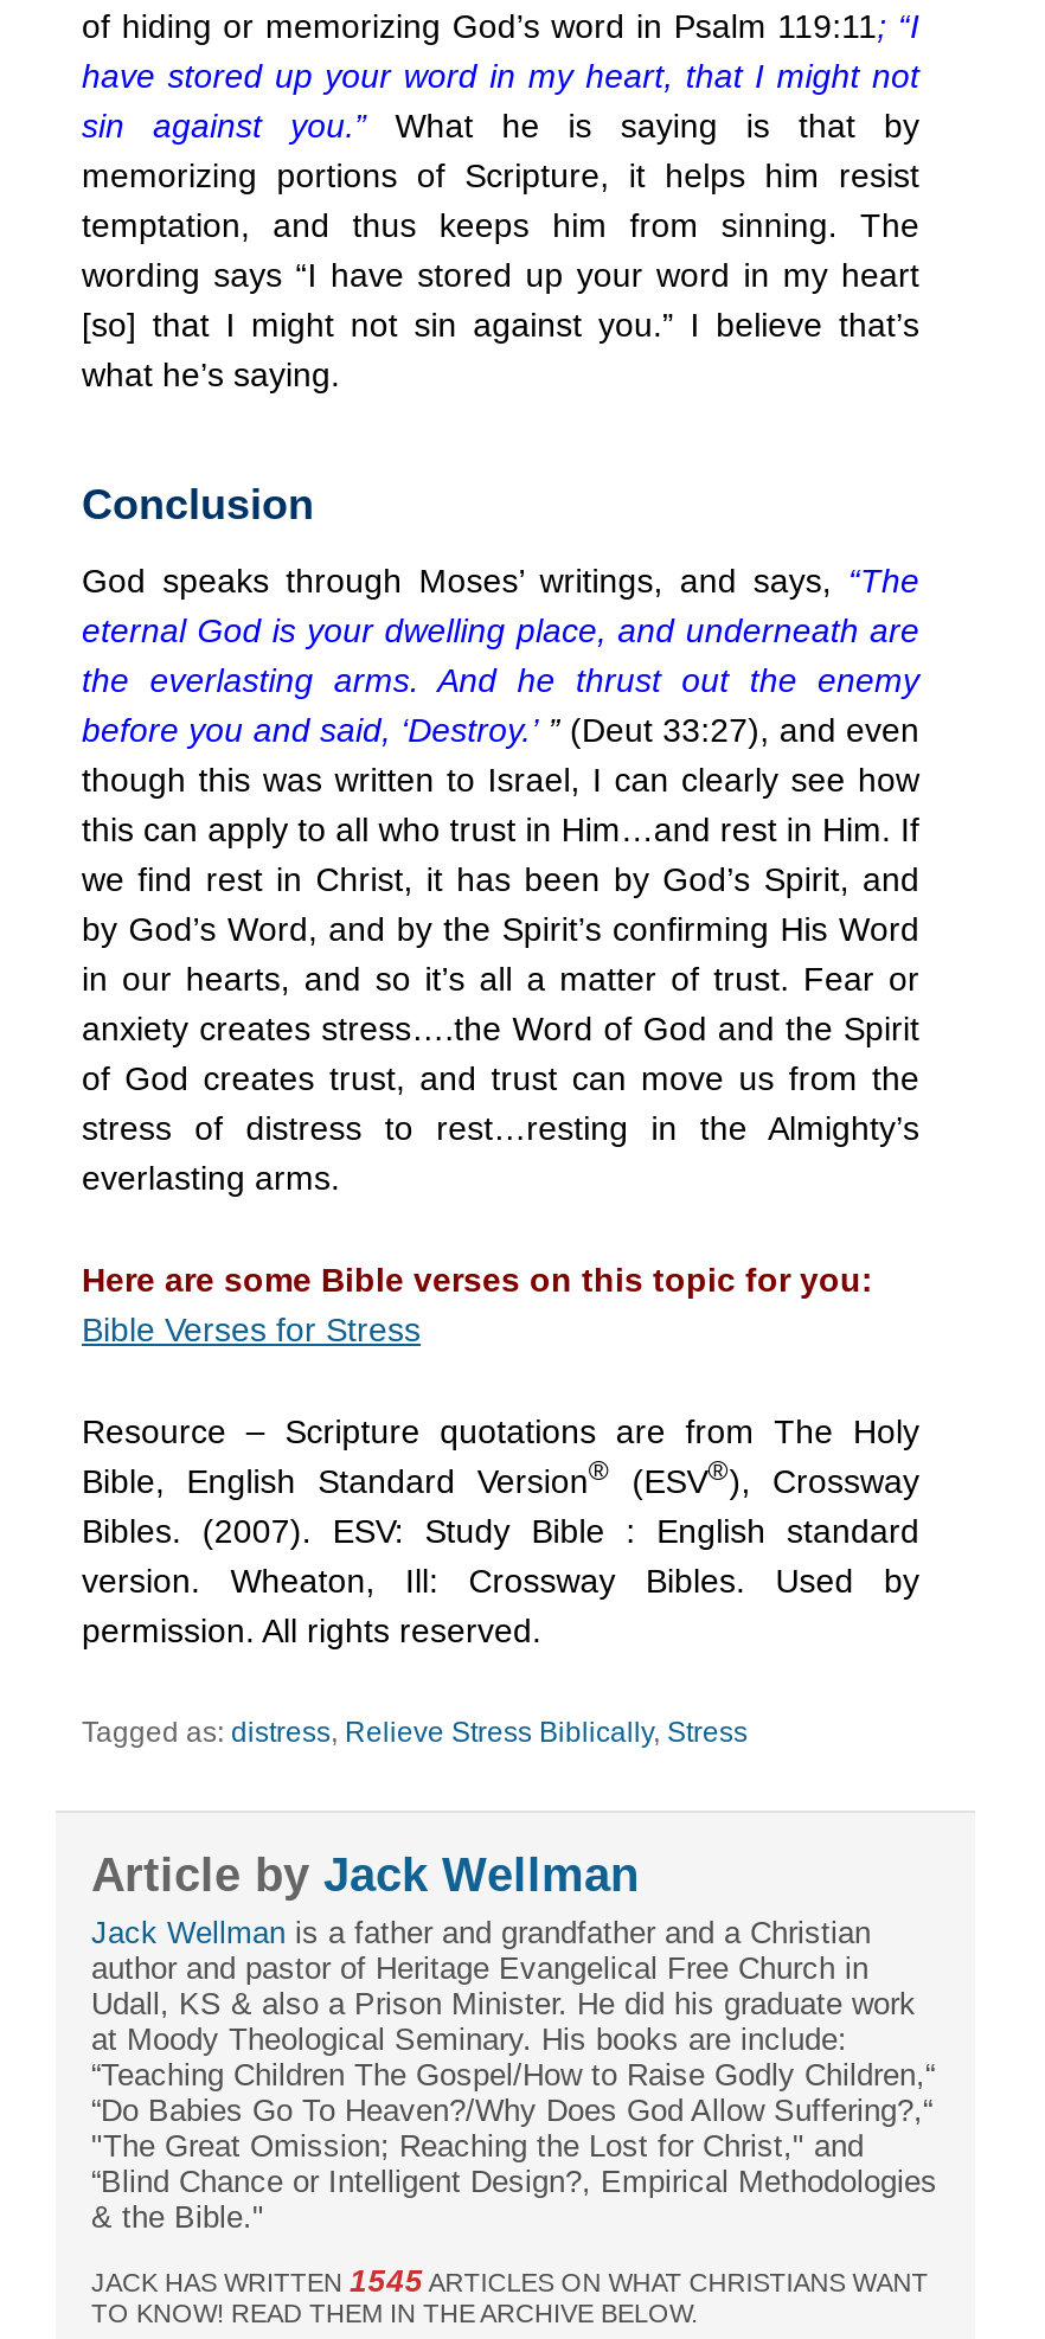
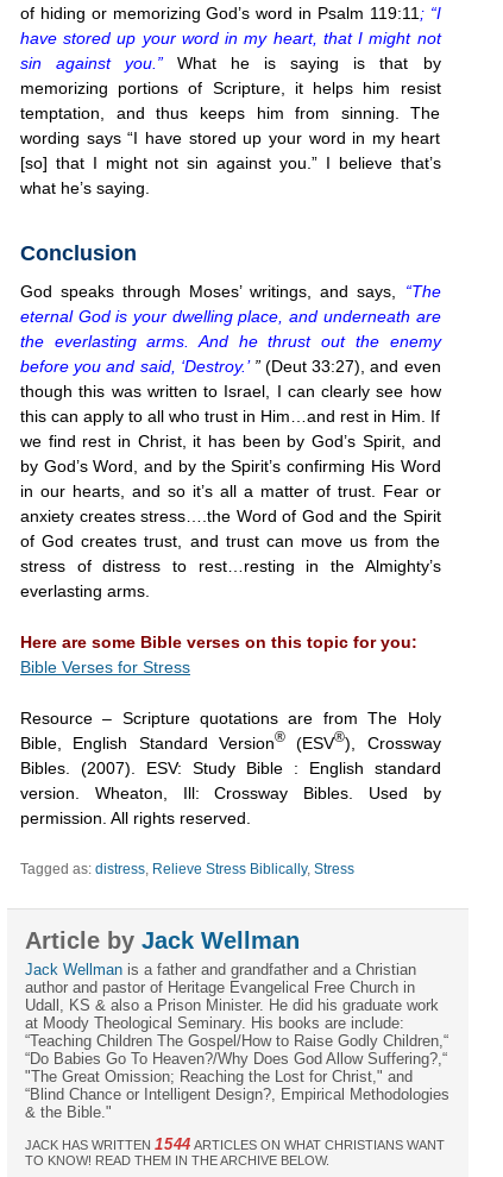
[91,2263,928,2298] JACK HAS WRITTEN 1545ARTICLES ON WHAT CHRISTIANS WANT -> [25,1135,445,1153] JACK HAS WRITTEN 1544ARTICLES ON WHAT CHRISTIANS WANT

